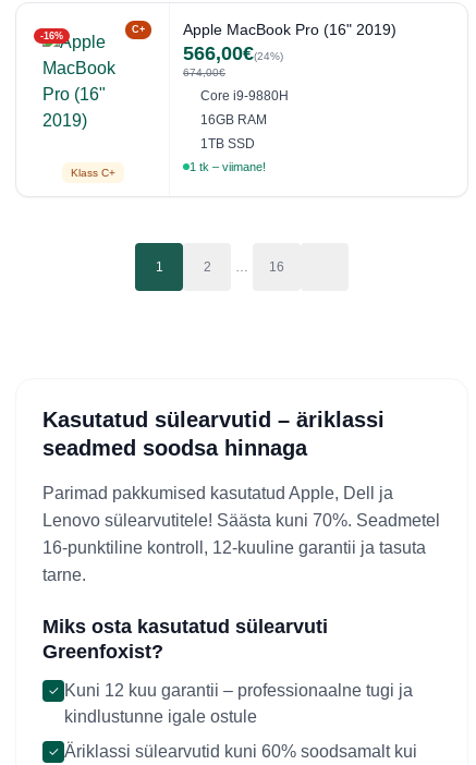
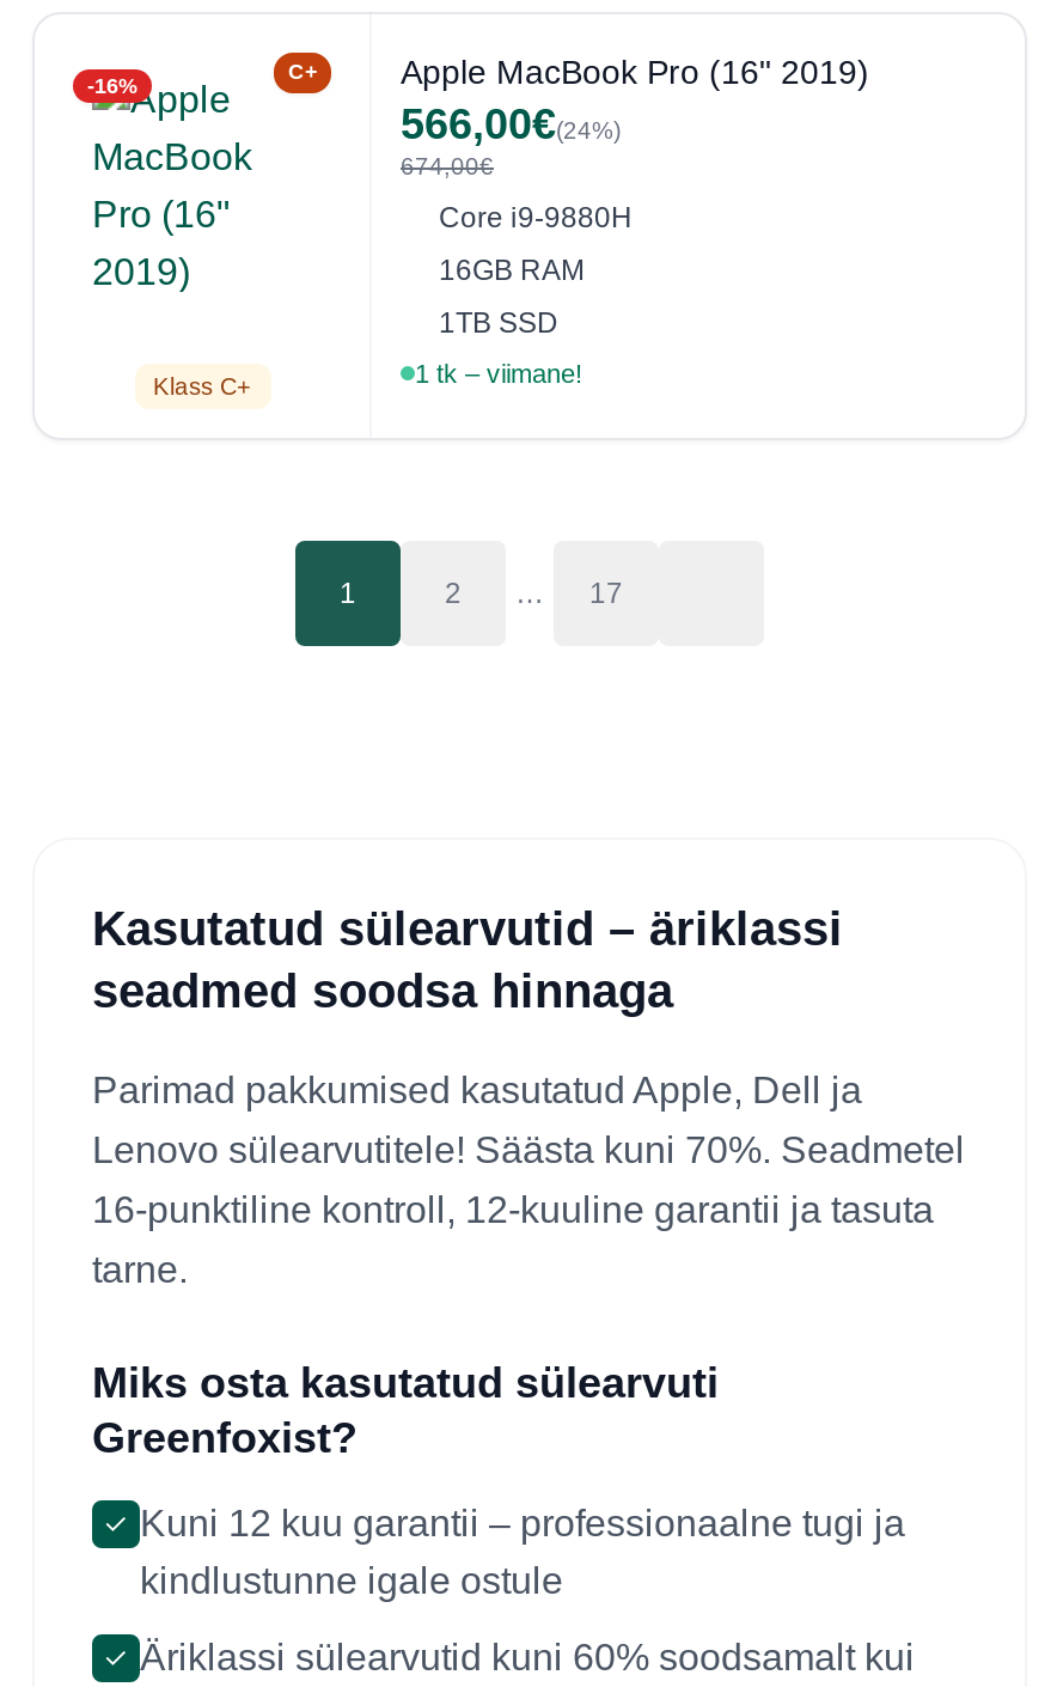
[269,259,284,275] 16 -> [589,577,623,610] 17

